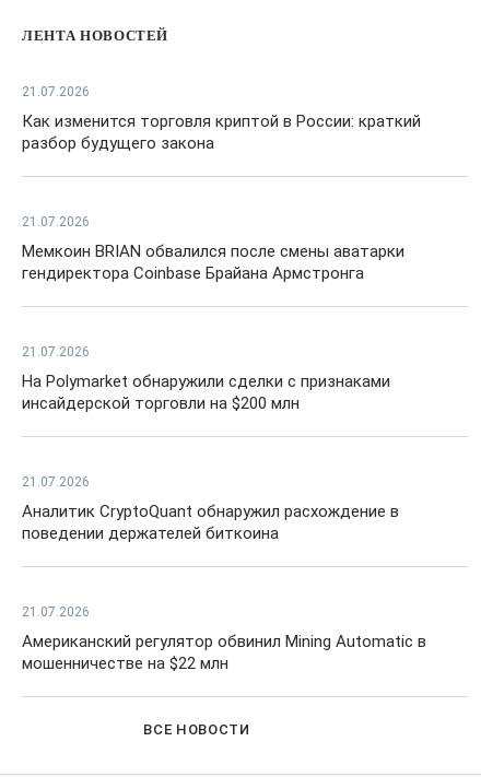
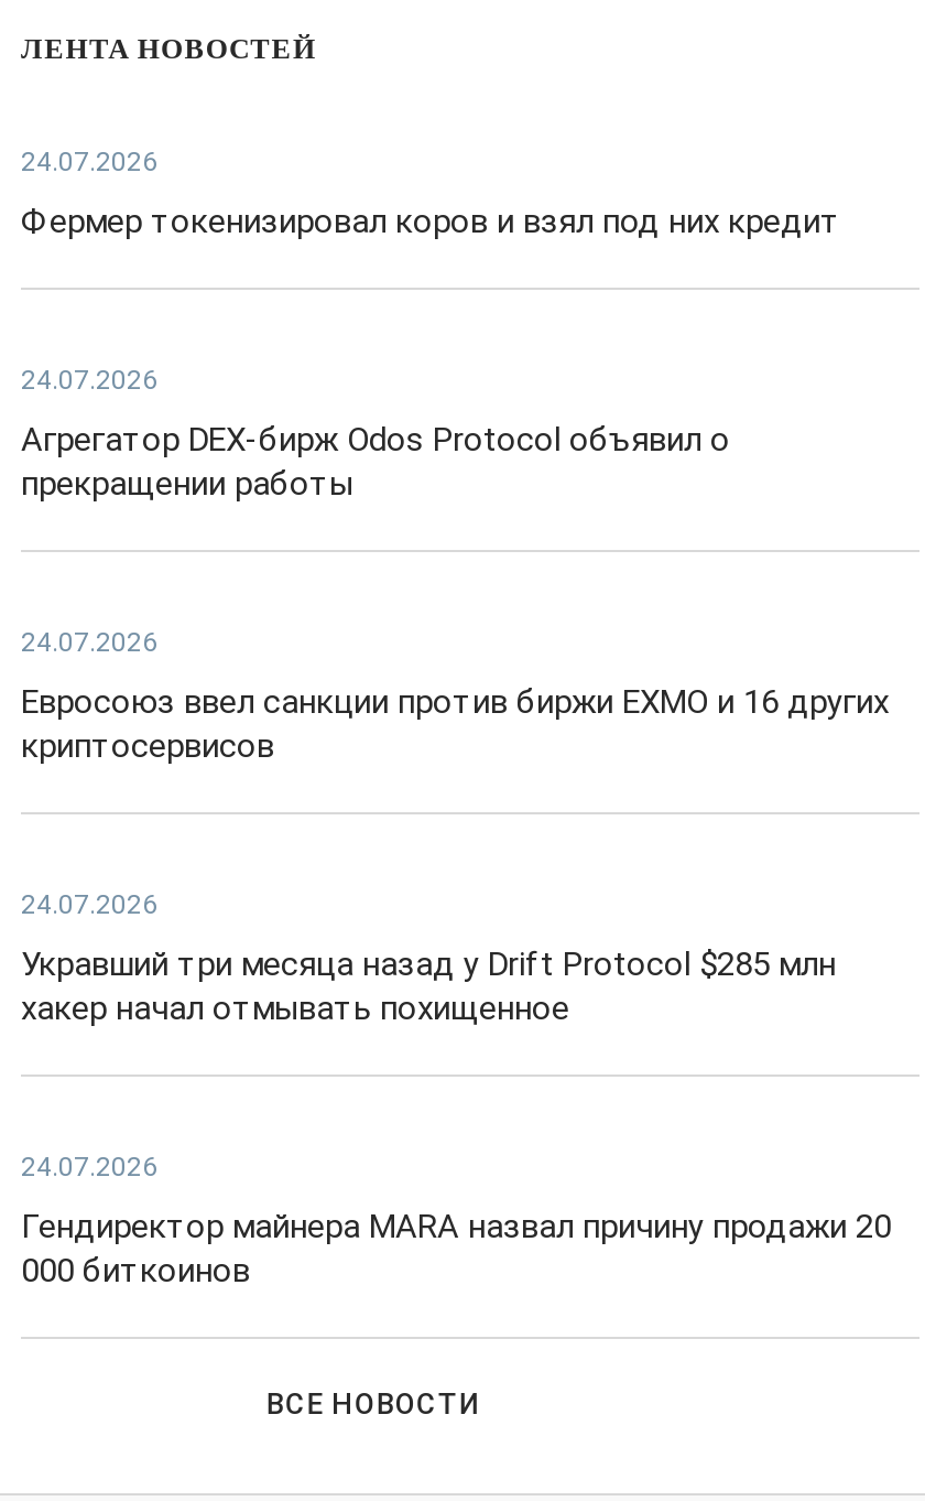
[22,84,90,99] 21.07.2026 -> [21,146,157,177] 24.07.2026
[22,111,421,153] Как изменится торговля криптой в России: краткий | разбор будущего закона -> [21,201,840,241] Фермер токенизировал коров и взял под них кредит
[22,214,90,229] 21.07.2026 -> [21,364,157,395] 24.07.2026
[22,241,404,283] Мемкоин BRIAN обвалился после смены аватарки | гендиректора Coinbase Брайана Армстронга -> [21,419,730,503] Агрегатор DEX‑бирж Odos Protocol объявил о | прекращении работы
[22,344,90,359] 21.07.2026 -> [21,627,157,657] 24.07.2026
[22,371,390,413] На Polymarket обнаружили сделки с признаками | инсайдерской торговли на $200 млн -> [21,682,889,765] Евросоюз ввел санкции против биржи EXMO и 16 других | криптосервисов
[22,474,90,489] 21.07.2026 -> [21,889,157,920] 24.07.2026
[22,501,399,543] Аналитик CryptoQuant обнаружил расхождение в | поведении держателей биткоина -> [21,944,836,1028] Укравший три месяца назад у Drift Protocol $285 млн | хакер начал отмывать похищенное
[22,604,90,619] 21.07.2026 -> [21,1151,157,1182] 24.07.2026
[22,631,426,673] Американский регулятор обвинил Mining Automatic в | мошенничестве на $22 млн -> [21,1206,891,1290] Гендиректор майнера MARA назвал причину продажи 20 | 000 биткоинов

